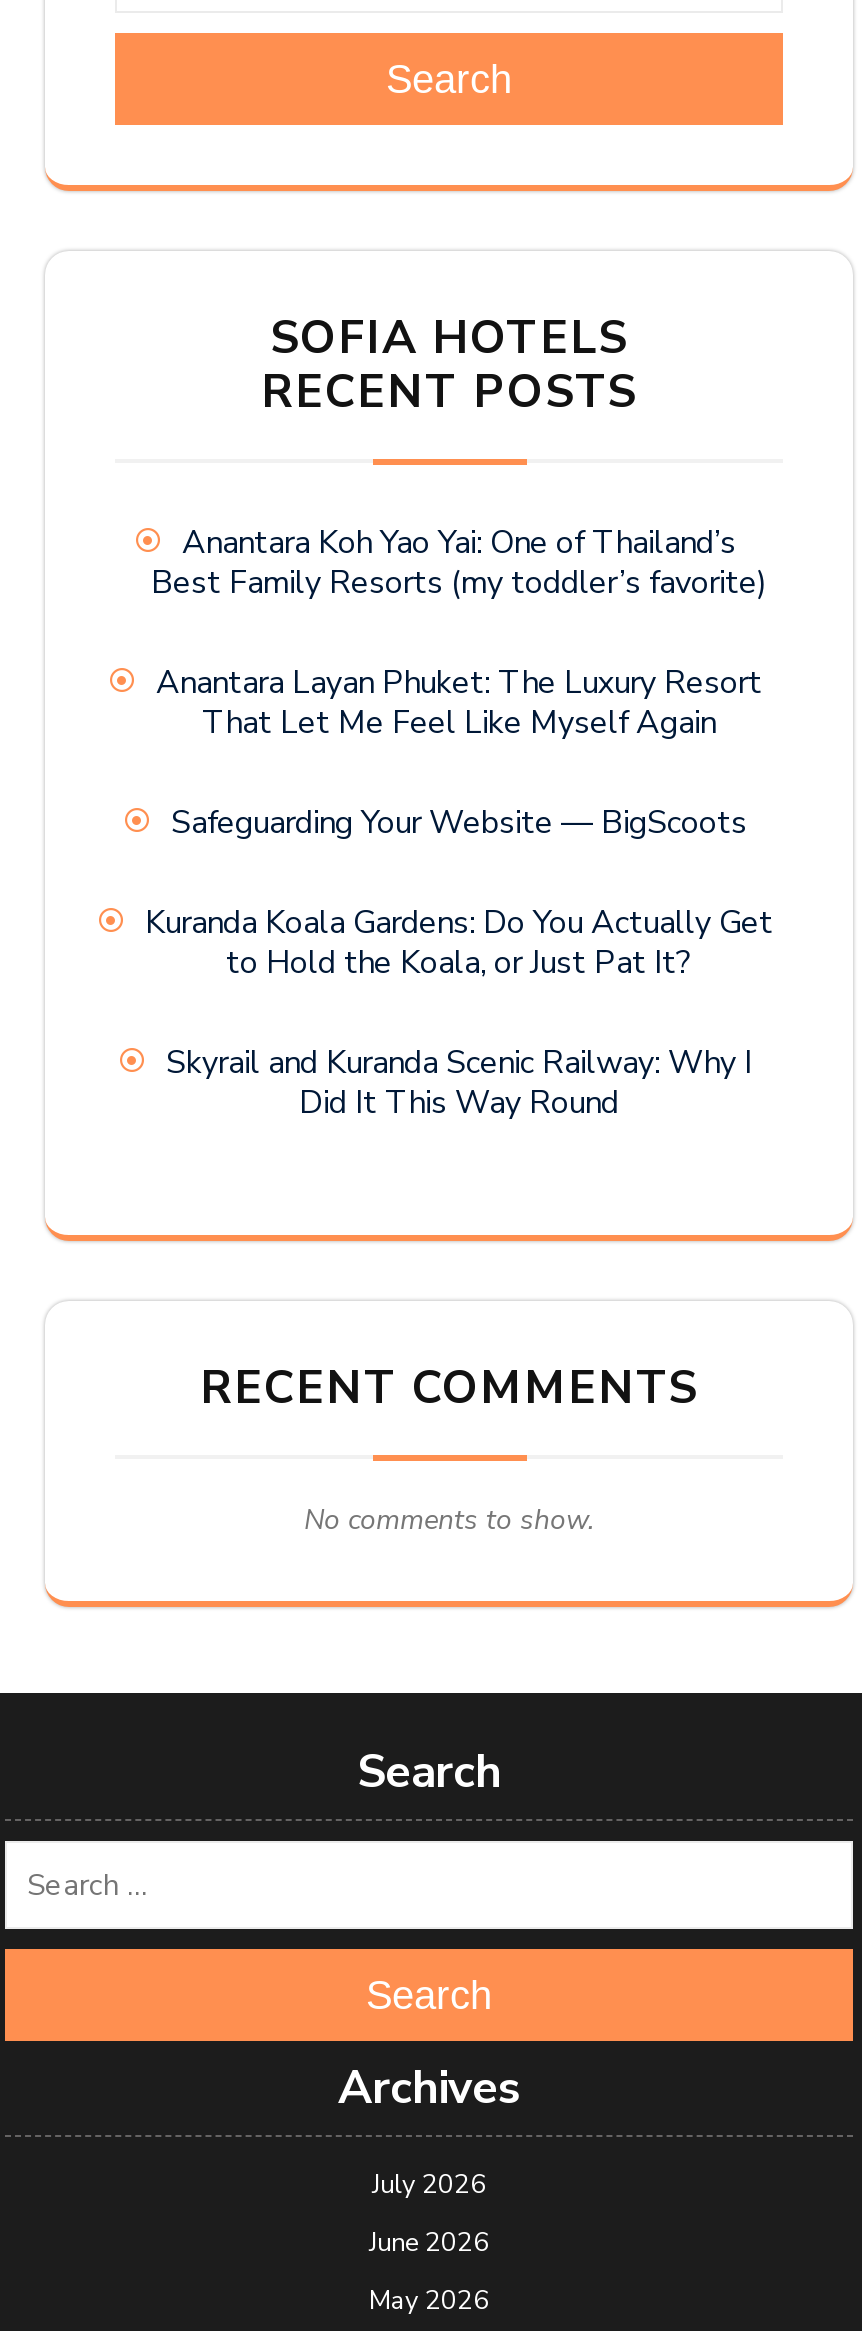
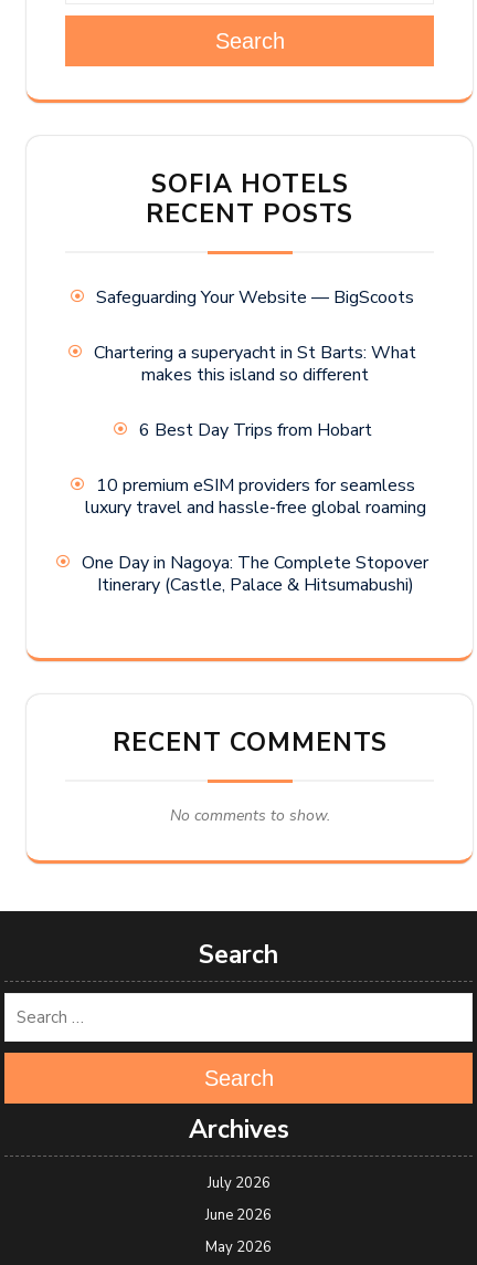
[151,522,767,746] Anantara Koh Yao Yai: One of Thailand’s | Best Family Resorts (my toddler’s favorite) | Anantara Layan Phuket: The Luxury Resort | That Let Me Feel Like Myself Again -> none
moved [171,802,747,846] -> [96,286,414,310]: Safeguarding Your Website — BigScoots
[145,902,773,1126] Kuranda Koala Gardens: Do You Actually Get | to Hold the Koala, or Just Pat It? | Skyrail and Kuranda Scenic Railway: Why I | Did It This Way Round -> [82,341,428,597] Chartering a superyacht in St Barts: What | makes this island so different | 6 Best Day Trips from Hobart | 10 premium eSIM providers for seamless | luxury travel and hassle-free global roaming | One Day in Nagoya: The Complete Stopover | Itinerary (Castle, Palace & Hitsumabushi)

